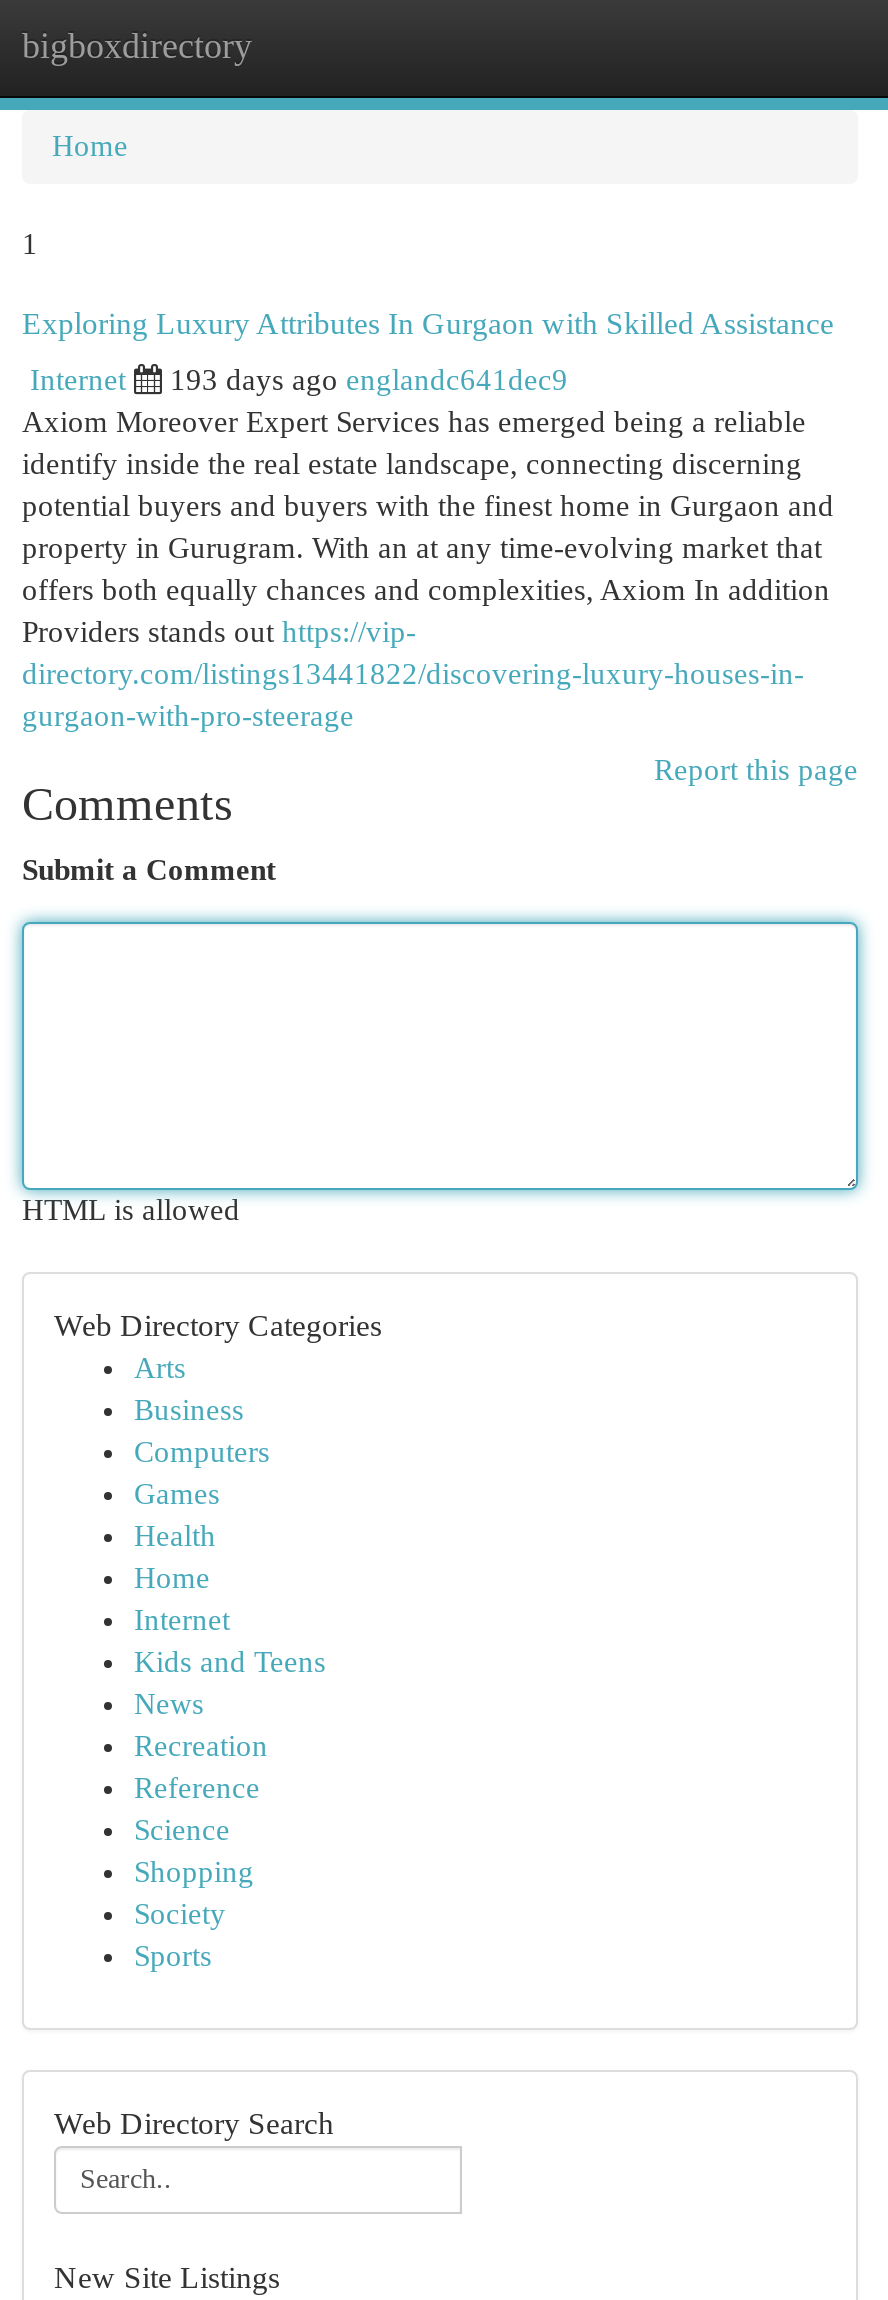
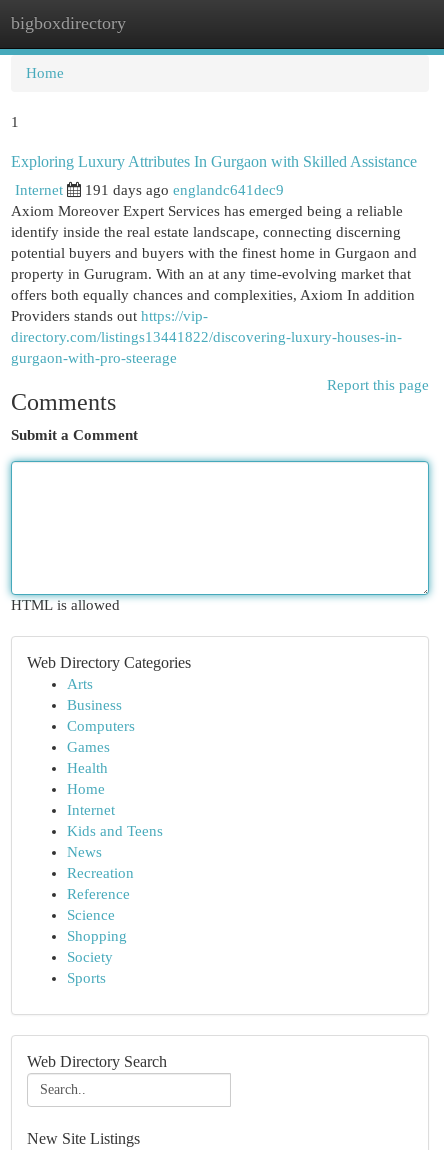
[170,364,568,396] 193 days ago englandc641dec9 -> [85,182,284,198] 191 days ago englandc641dec9

